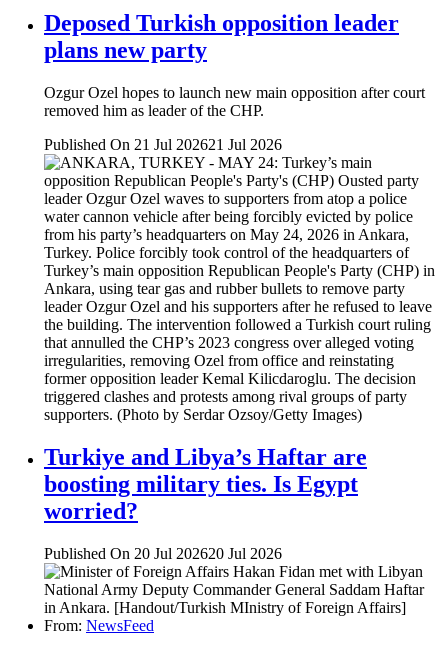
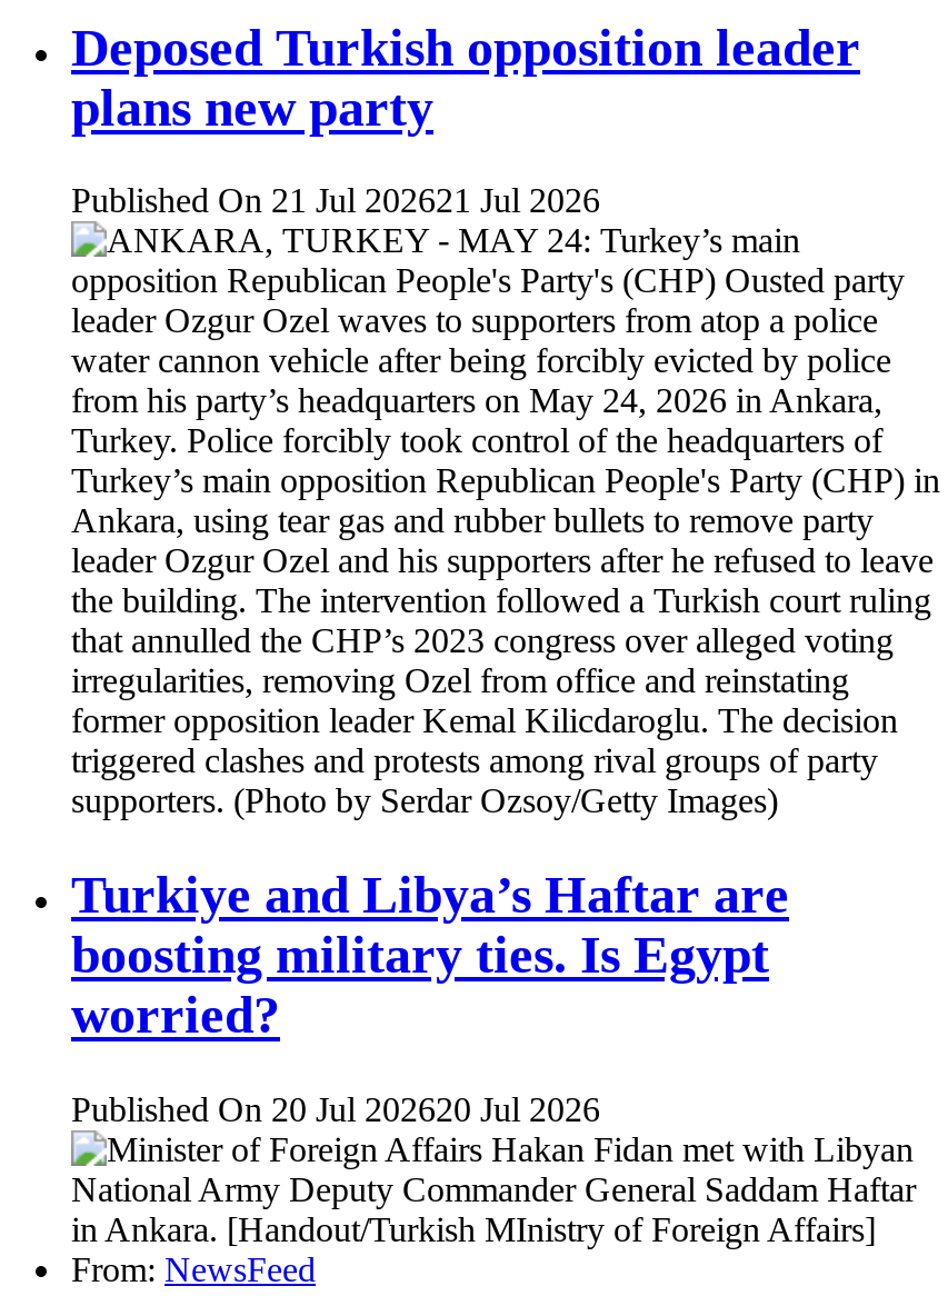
[44,84,425,119] Ozgur Ozel hopes to launch new main opposition after court | removed him as leader of the CHP. -> none

